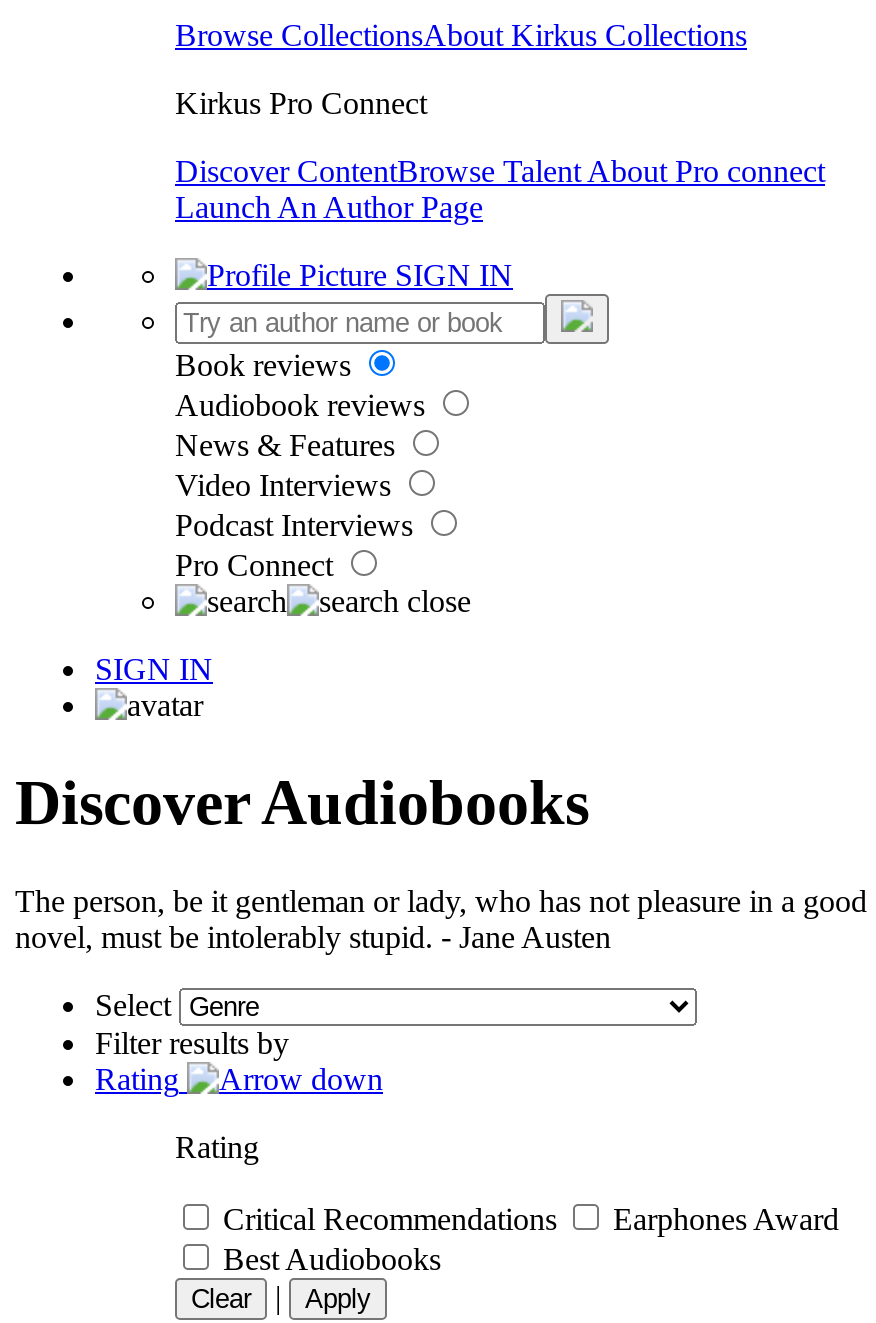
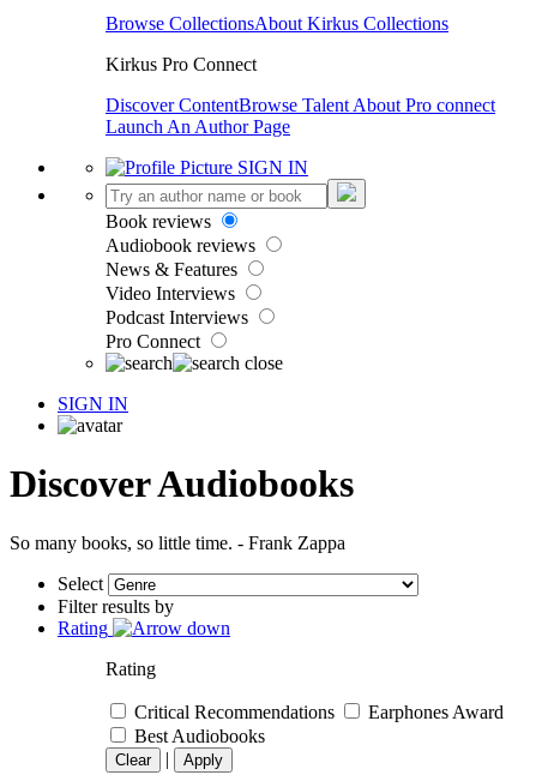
[15,884,867,954] The person, be it gentleman or lady, who has not pleasure in a good | novel, must be intolerably stupid. - Jane Austen -> [10,533,345,553] So many books, so little time. - Frank Zappa

